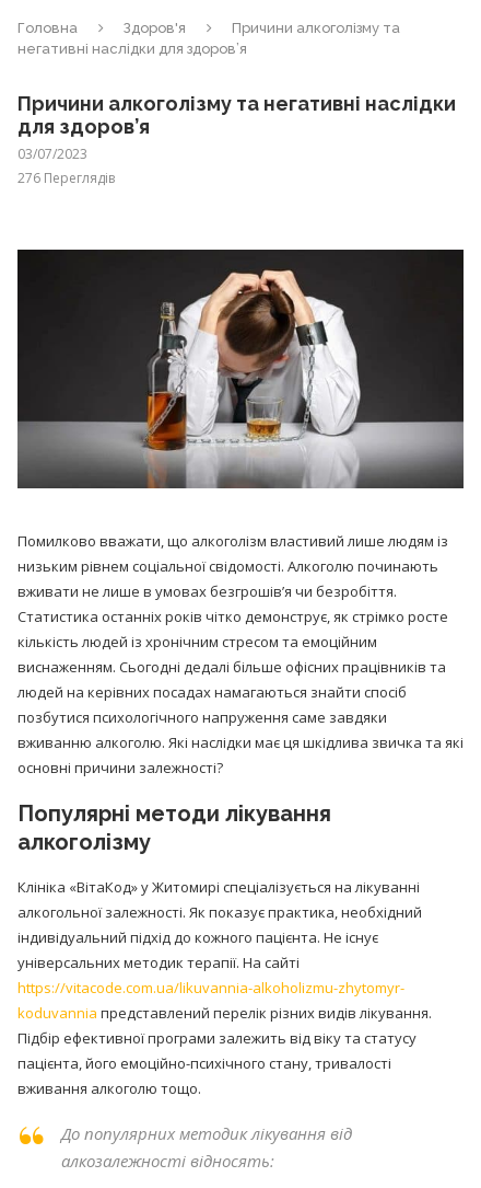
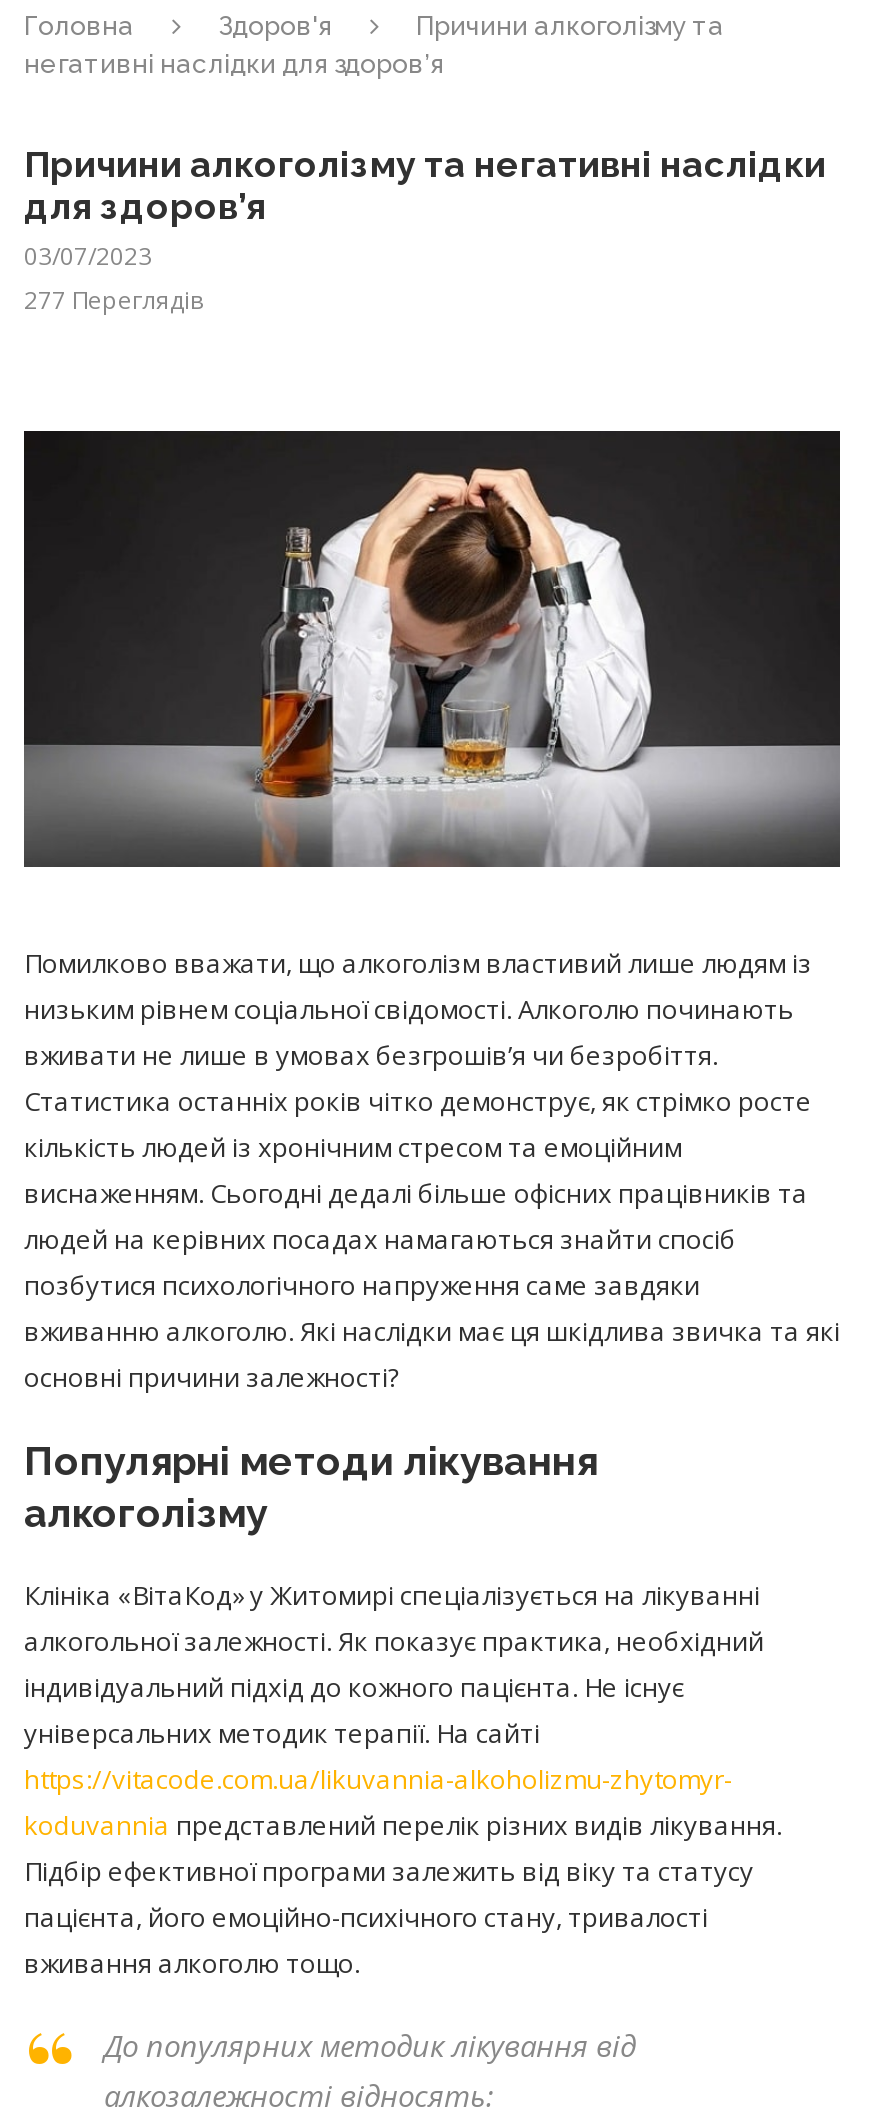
[17,169,115,187] 276 Переглядів -> [24,283,202,317] 277 Переглядів

